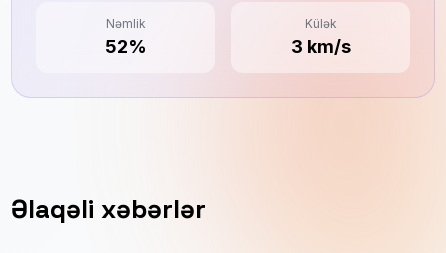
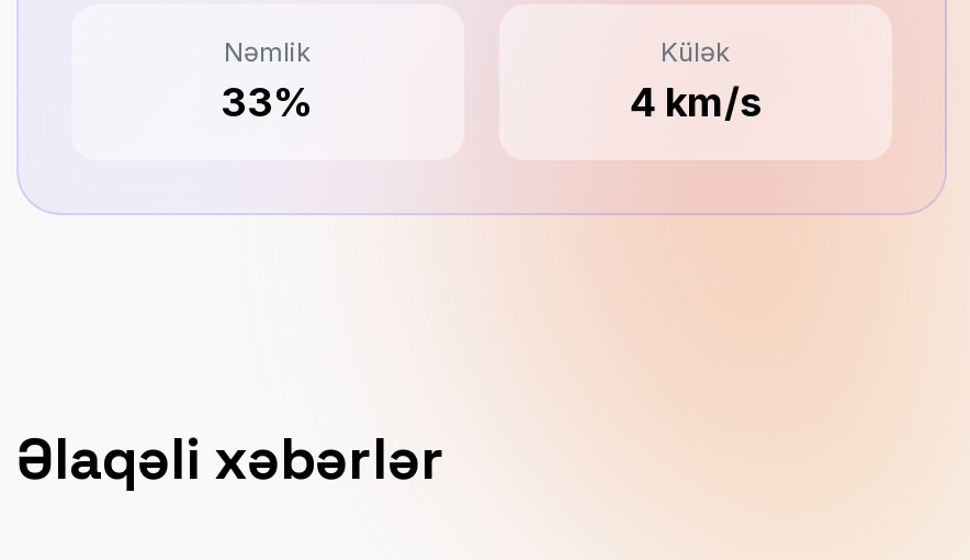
[104,36,146,57] 52% -> [221,79,315,125] 33%
[290,36,350,57] 3 km/s -> [630,79,762,125] 4 km/s

